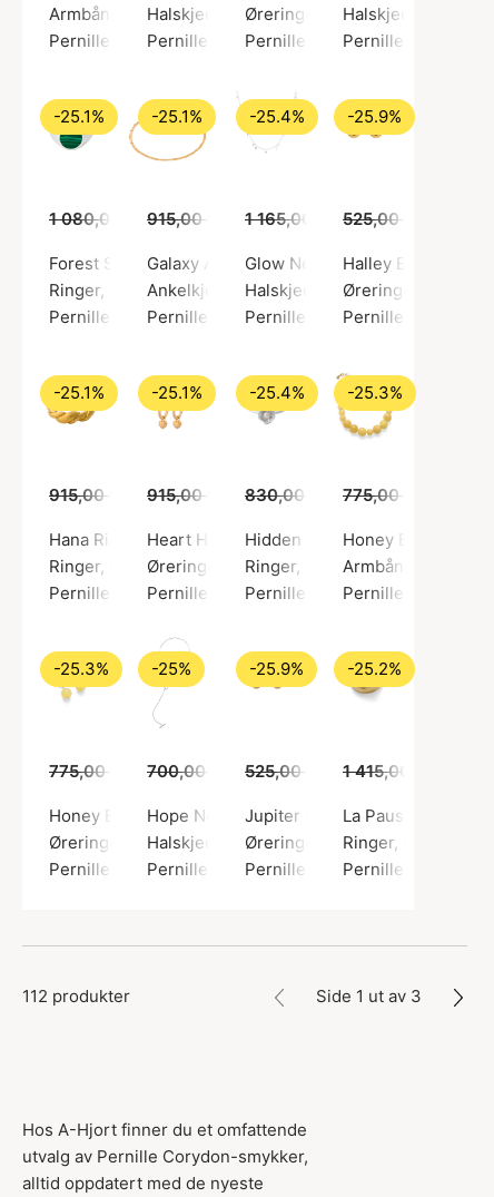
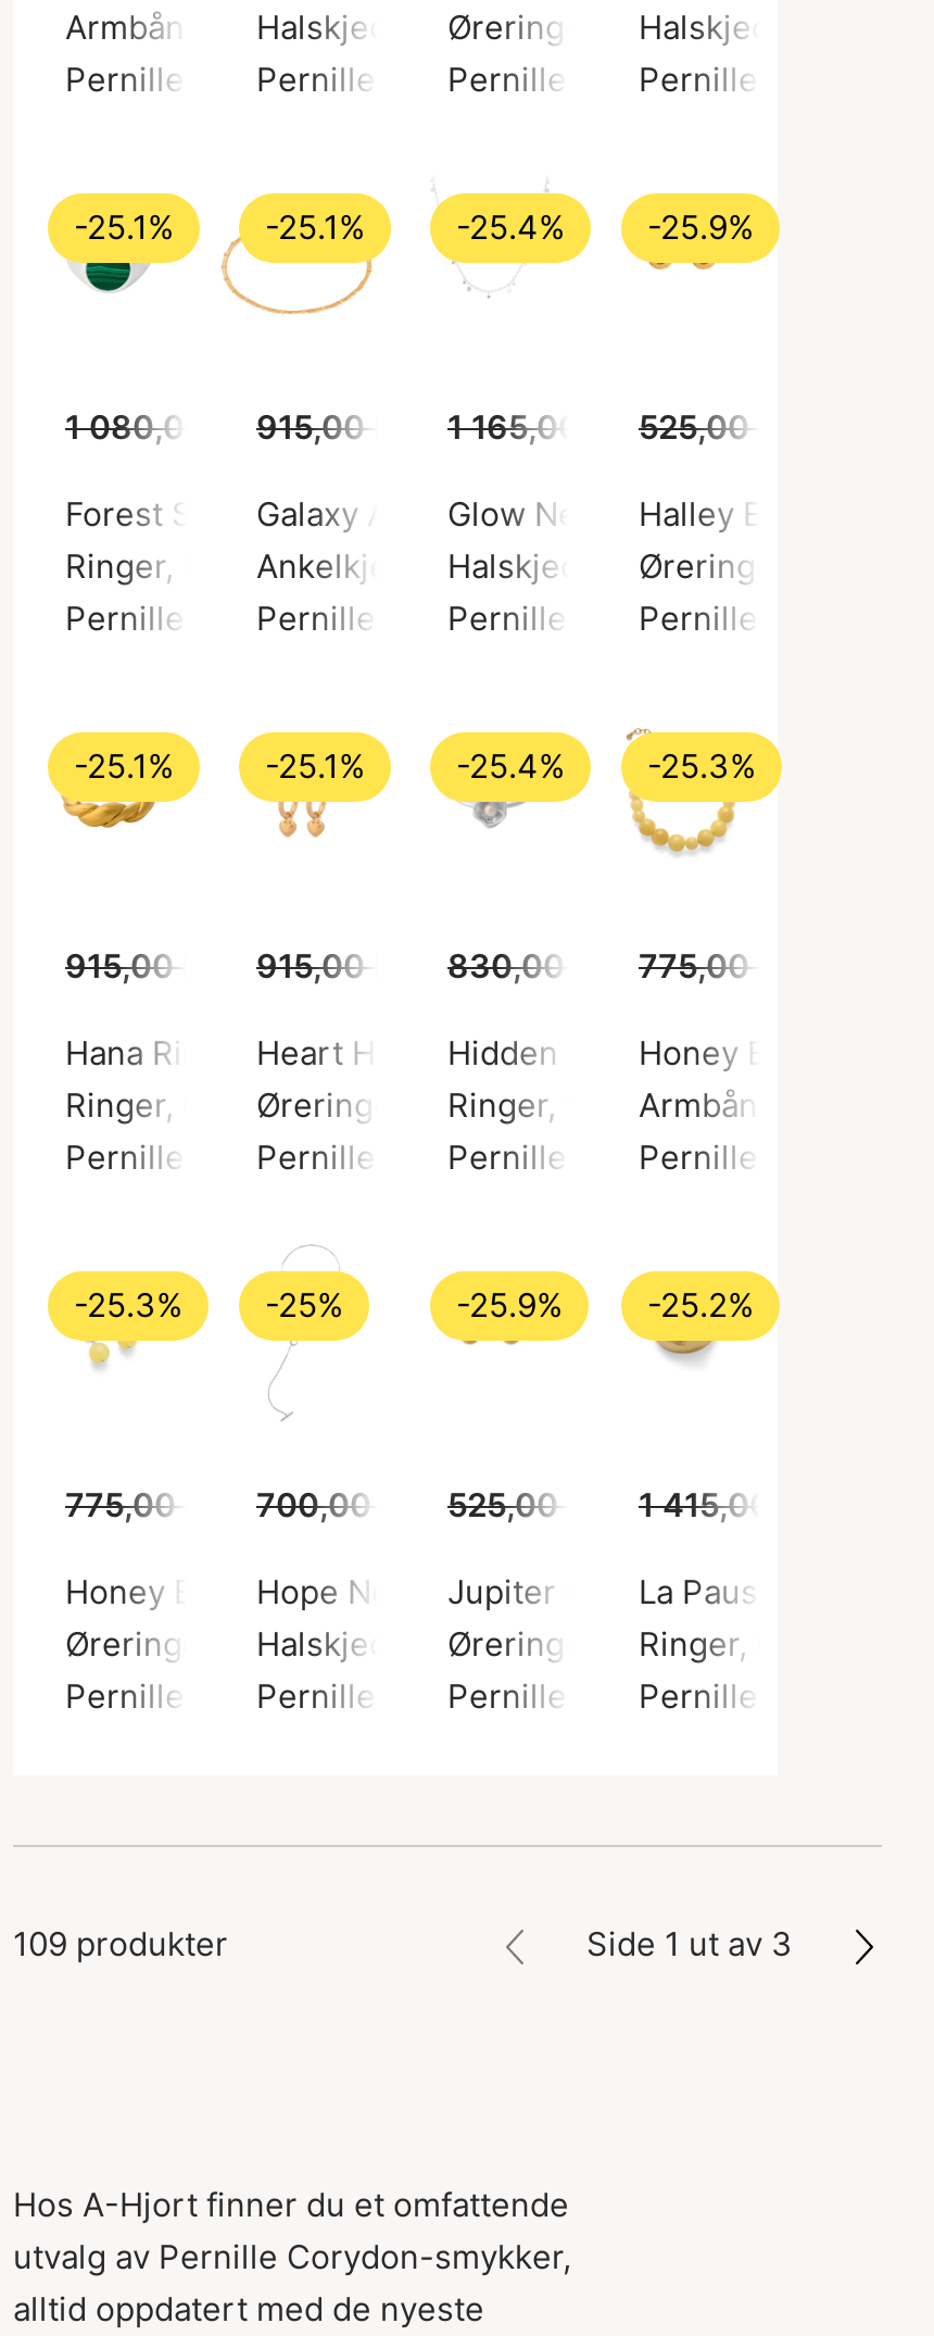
[22,985,130,1006] 112 produkter -> [13,1922,228,1963] 109 produkter

